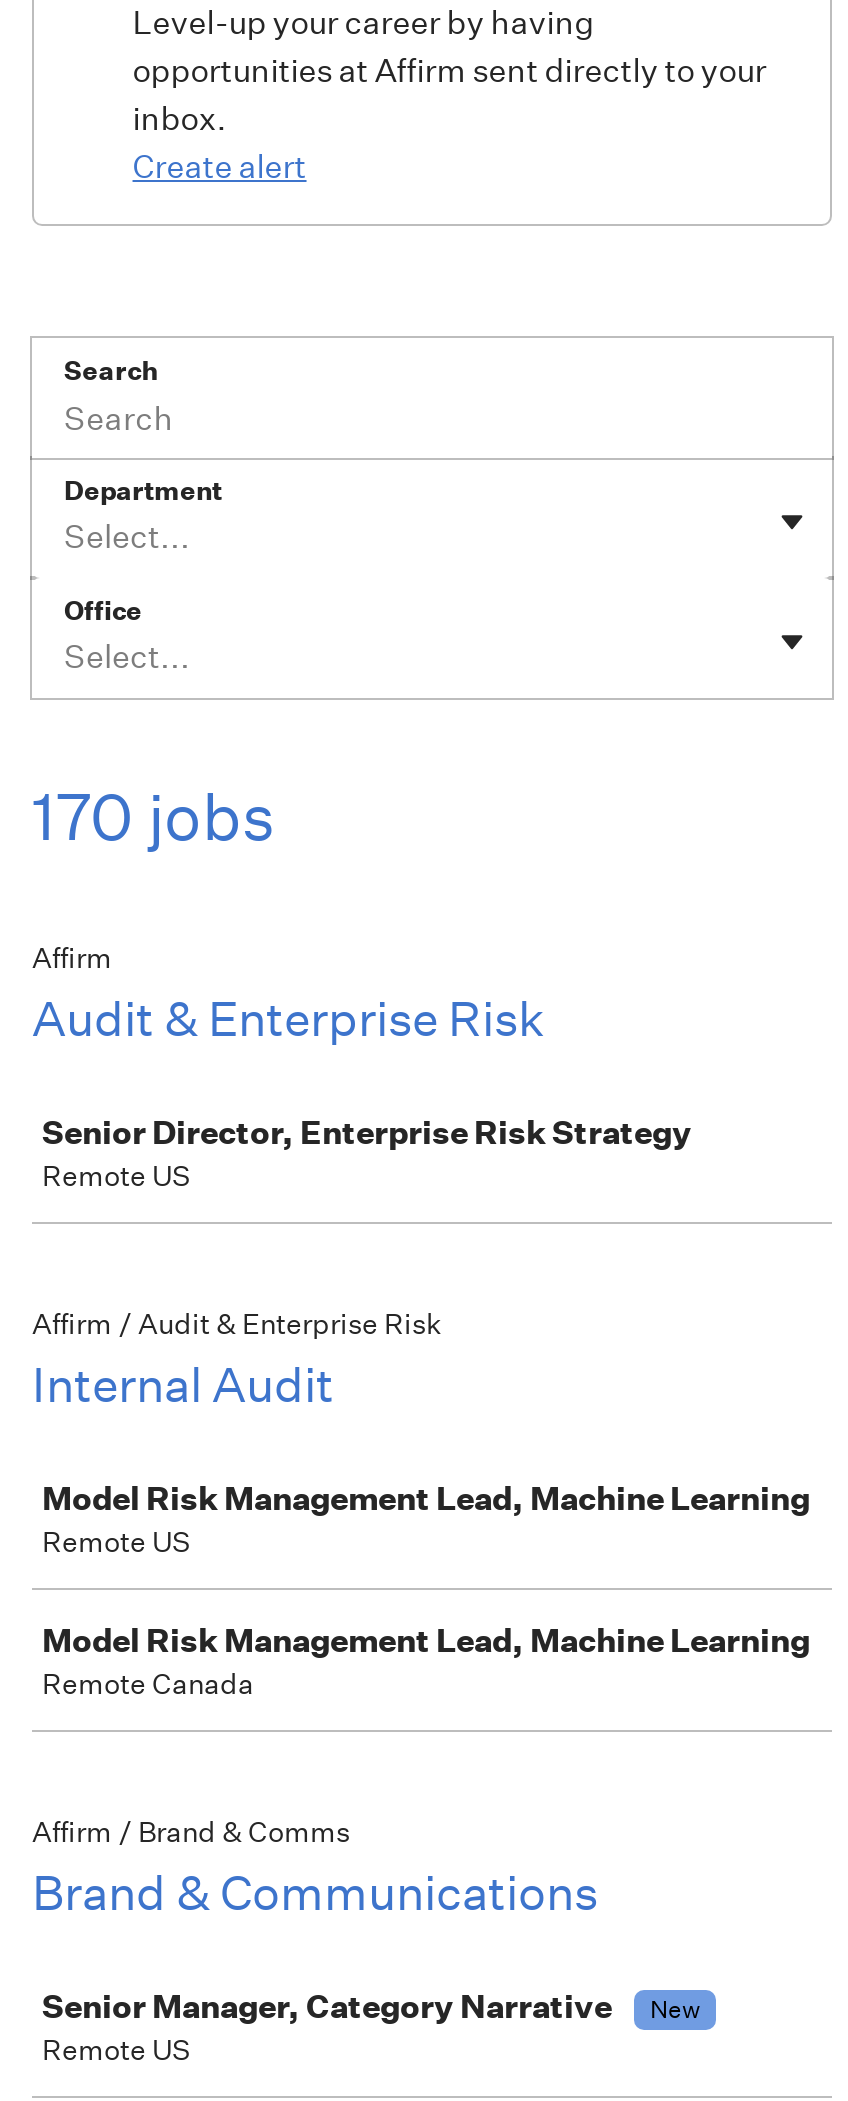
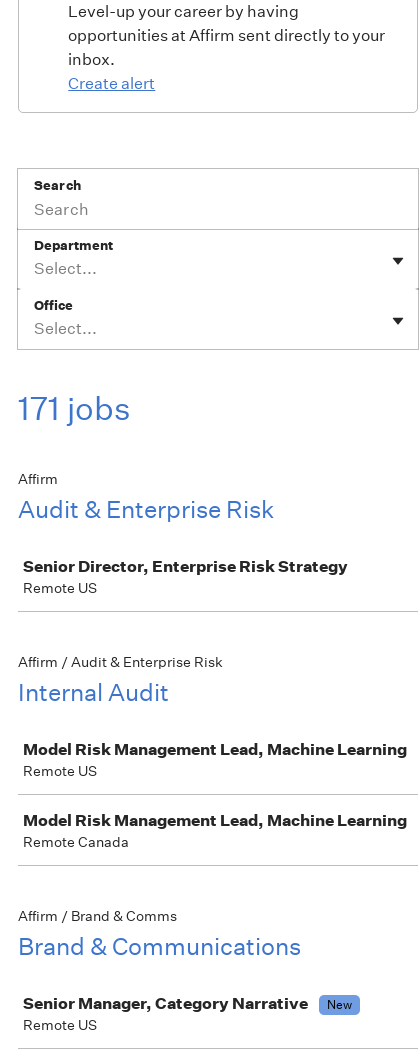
[32,778,276,856] 170 jobs -> [18,389,131,428] 171 jobs

